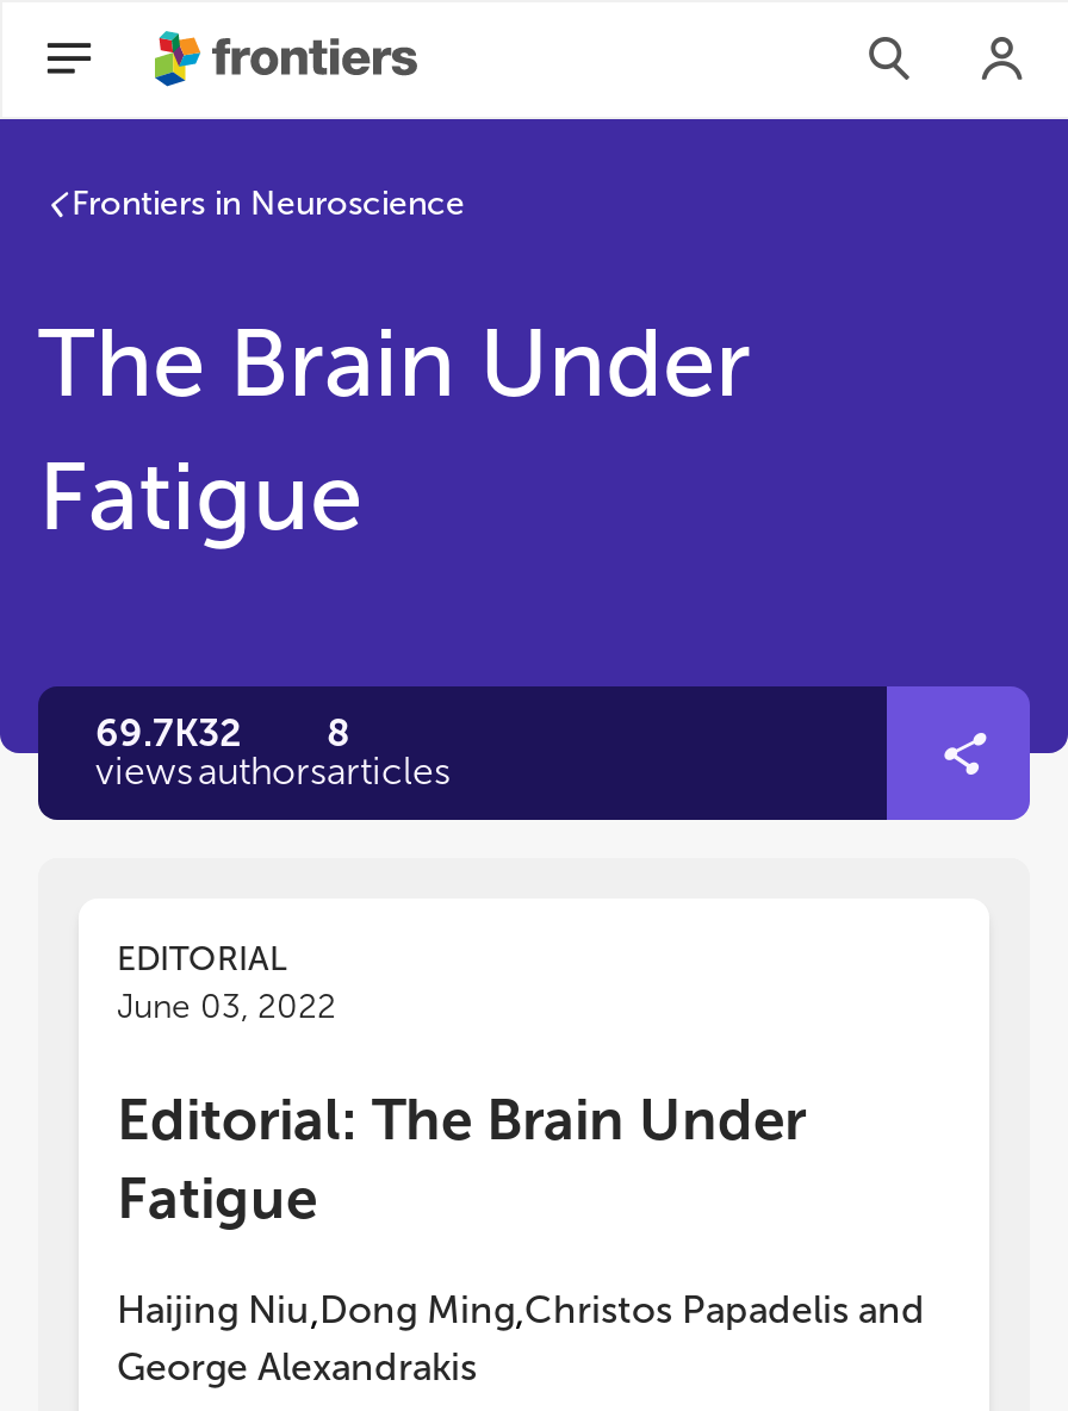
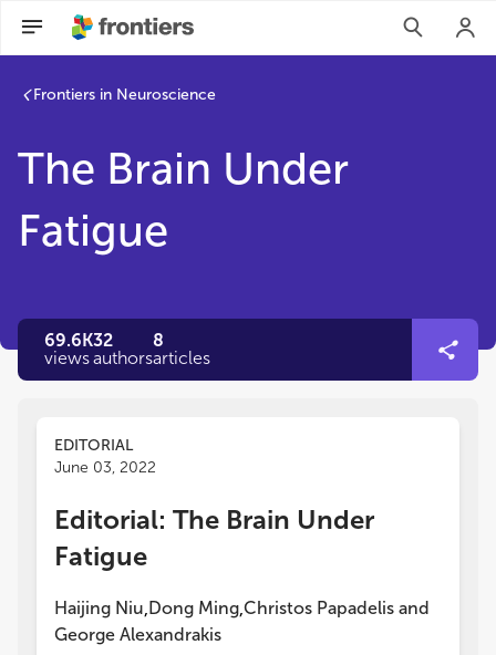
[95,710,350,756] 69.7K 32 8 -> [44,330,164,351] 69.6K 32 8

